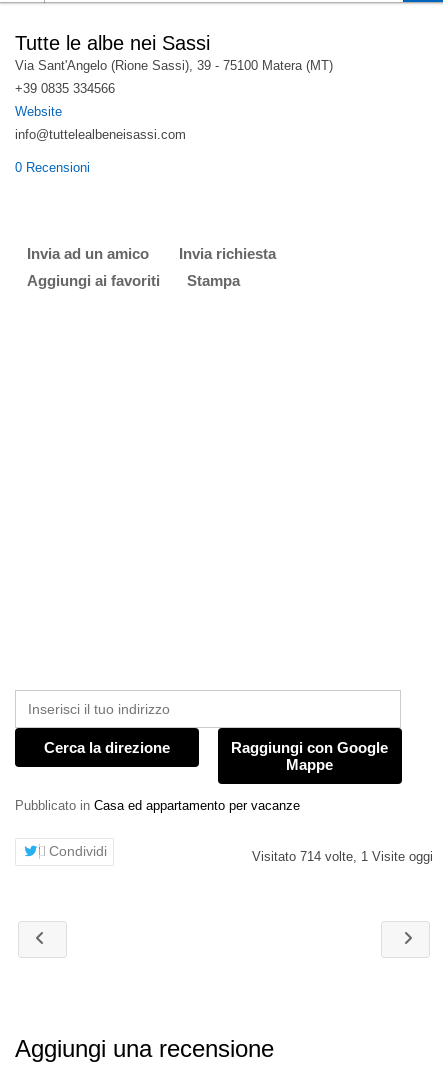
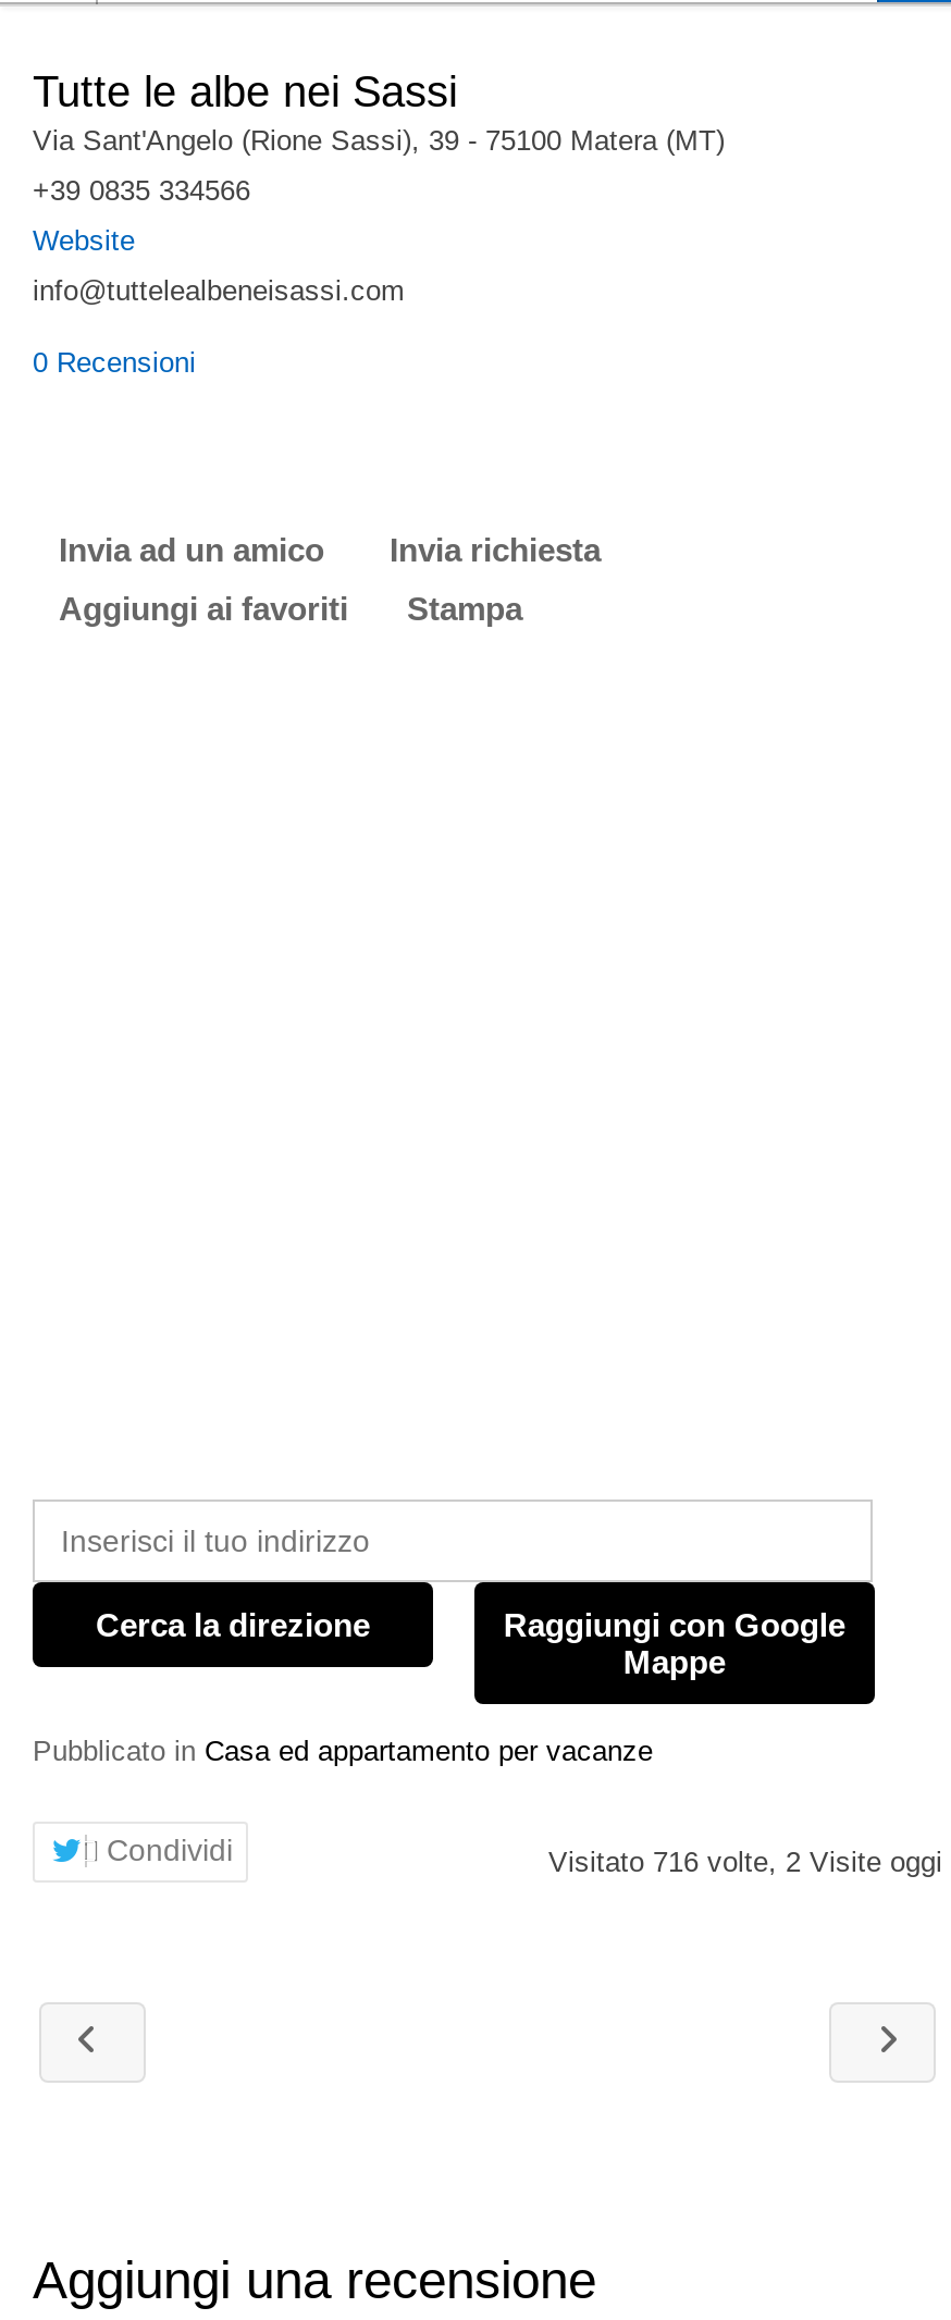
[252,849,433,864] Visitato 714 volte, 1 Visite oggi -> [548,1846,942,1878] Visitato 716 volte, 2 Visite oggi

